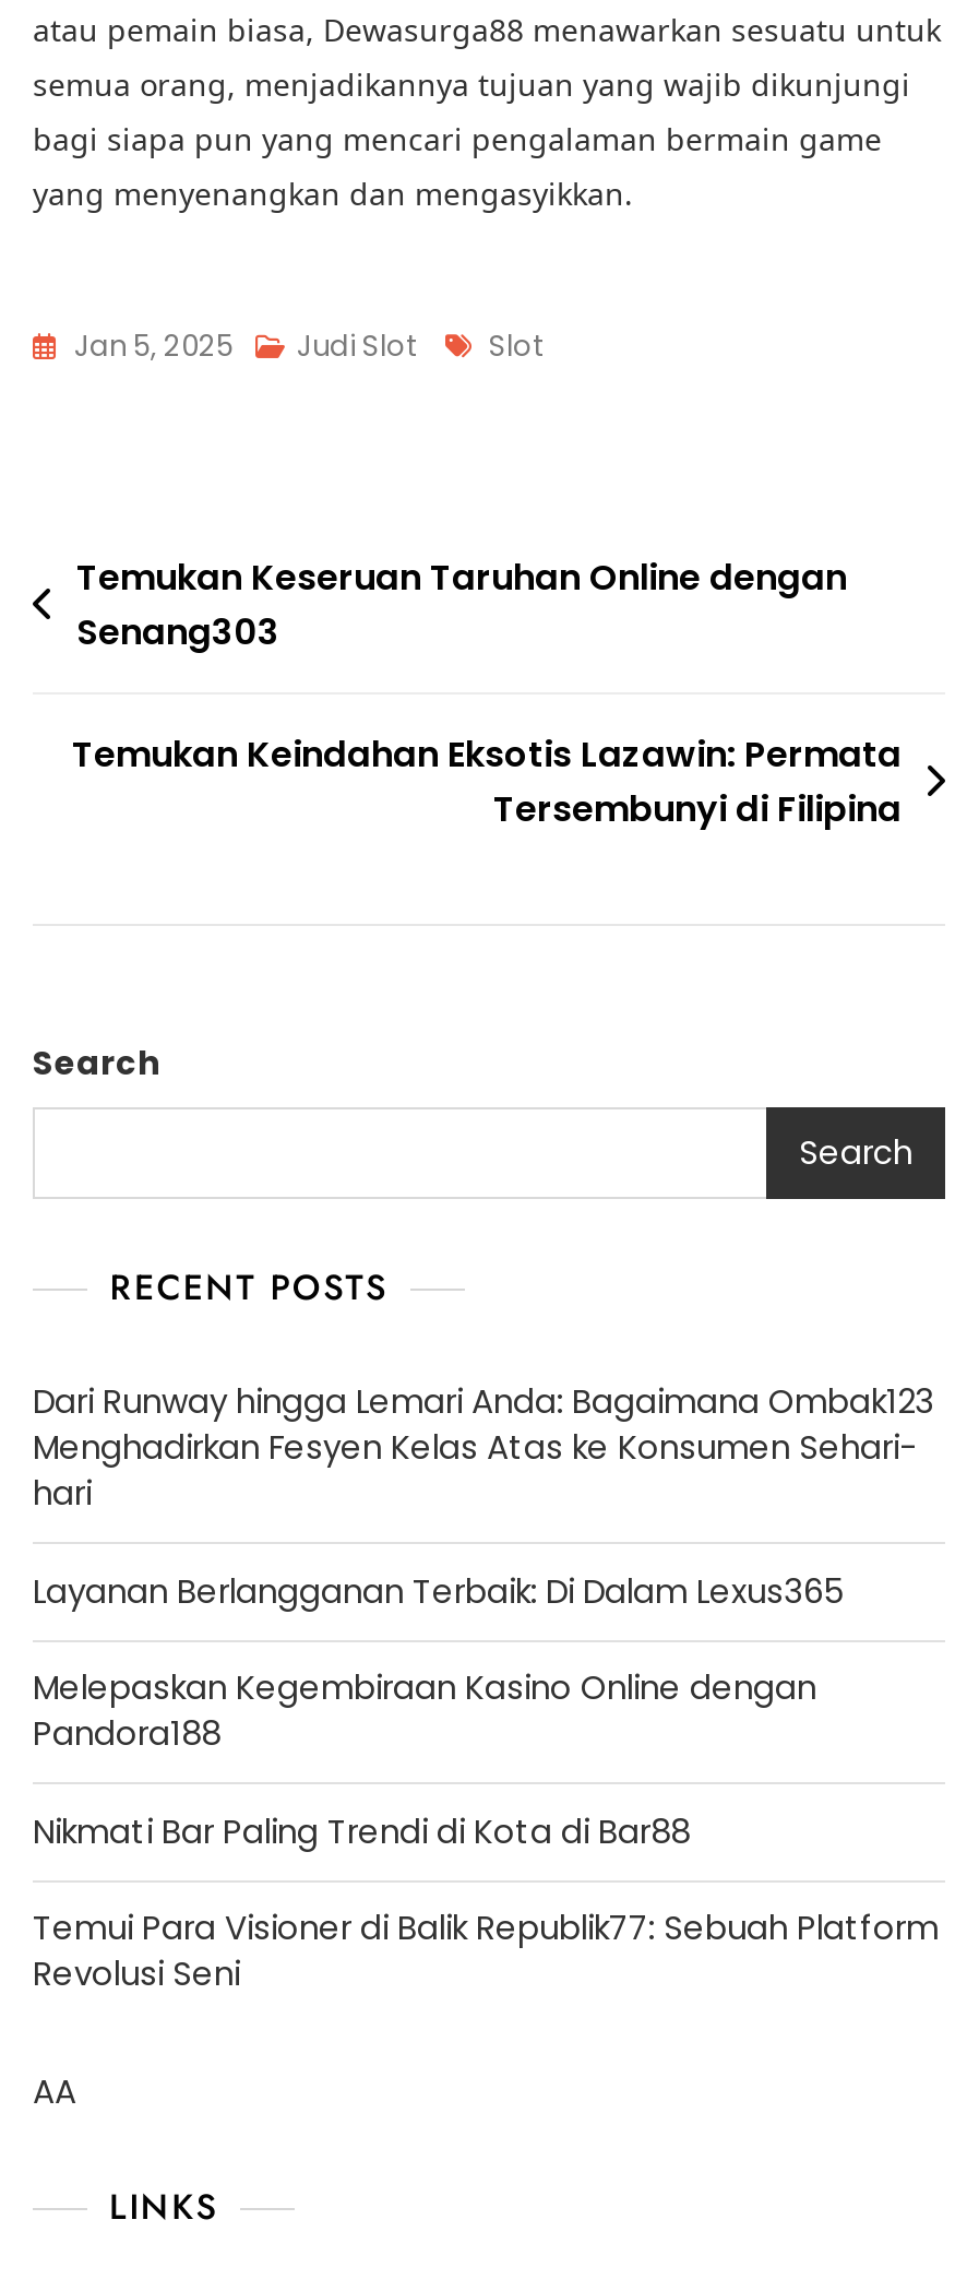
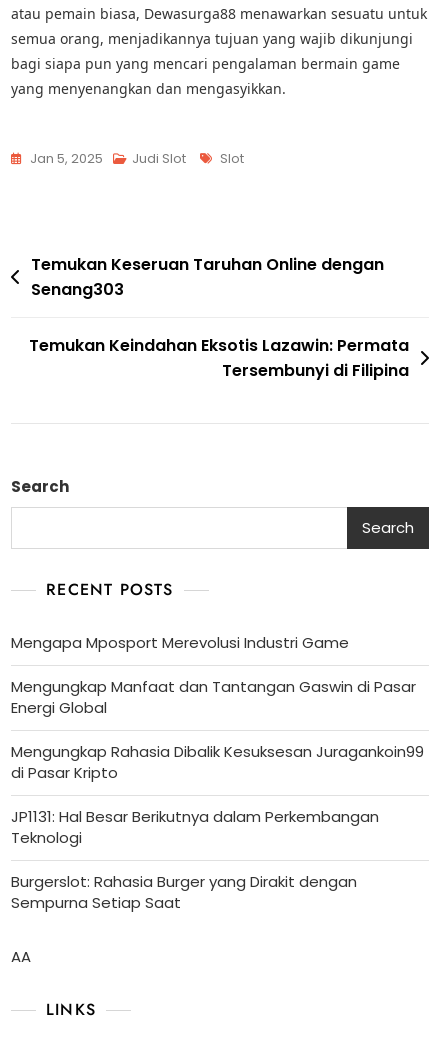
[33,1377,934,1515] Dari Runway hingga Lemari Anda: Bagaimana Ombak123 | Menghadirkan Fesyen Kelas Atas ke Konsumen Sehari- | hari -> [11,631,349,652] Mengapa Mposport Merevolusi Industri Game
[33,1567,845,1613] Layanan Berlangganan Terbaik: Di Dalam Lexus365 -> [11,675,416,717] Mengungkap Manfaat dan Tantangan Gaswin di Pasar | Energi Global
[33,1663,816,1755] Melepaskan Kegembiraan Kasino Online dengan | Pandora188 -> [11,740,424,782] Mengungkap Rahasia Dibalik Kesuksesan Juragankoin99 | di Pasar Kripto
[33,1807,690,1853] Nikmati Bar Paling Trendi di Kota di Bar88 -> [11,805,379,847] JP1131: Hal Besar Berikutnya dalam Perkembangan | Teknologi
[33,1903,939,1995] Temui Para Visioner di Balik Republik77: Sebuah Platform | Revolusi Seni -> [11,870,357,912] Burgerslot: Rahasia Burger yang Dirakit dengan | Sempurna Setiap Saat

